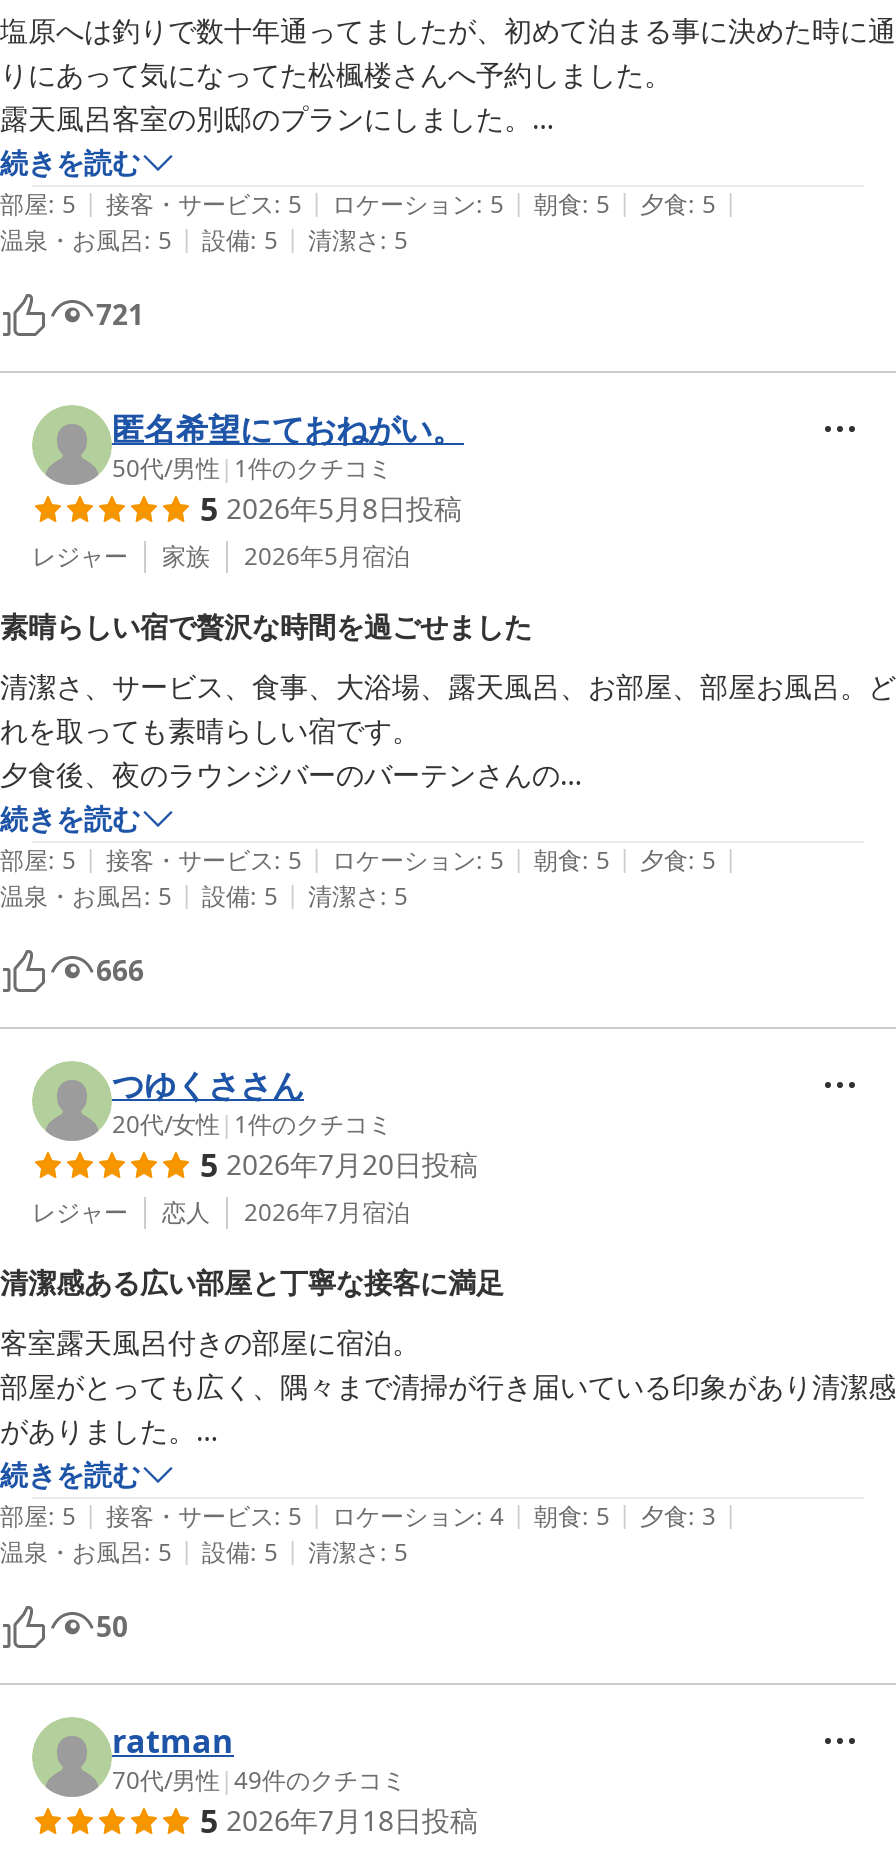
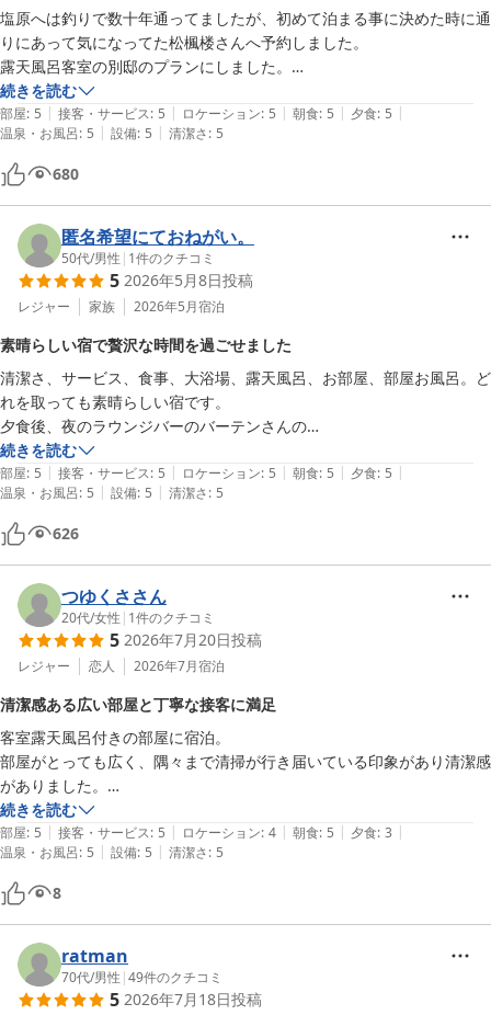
[96,295,144,333] 721 -> [53,163,79,184] 680
[96,951,144,989] 666 -> [53,523,79,544] 626
[96,1607,128,1645] 50 -> [53,882,61,903] 8

